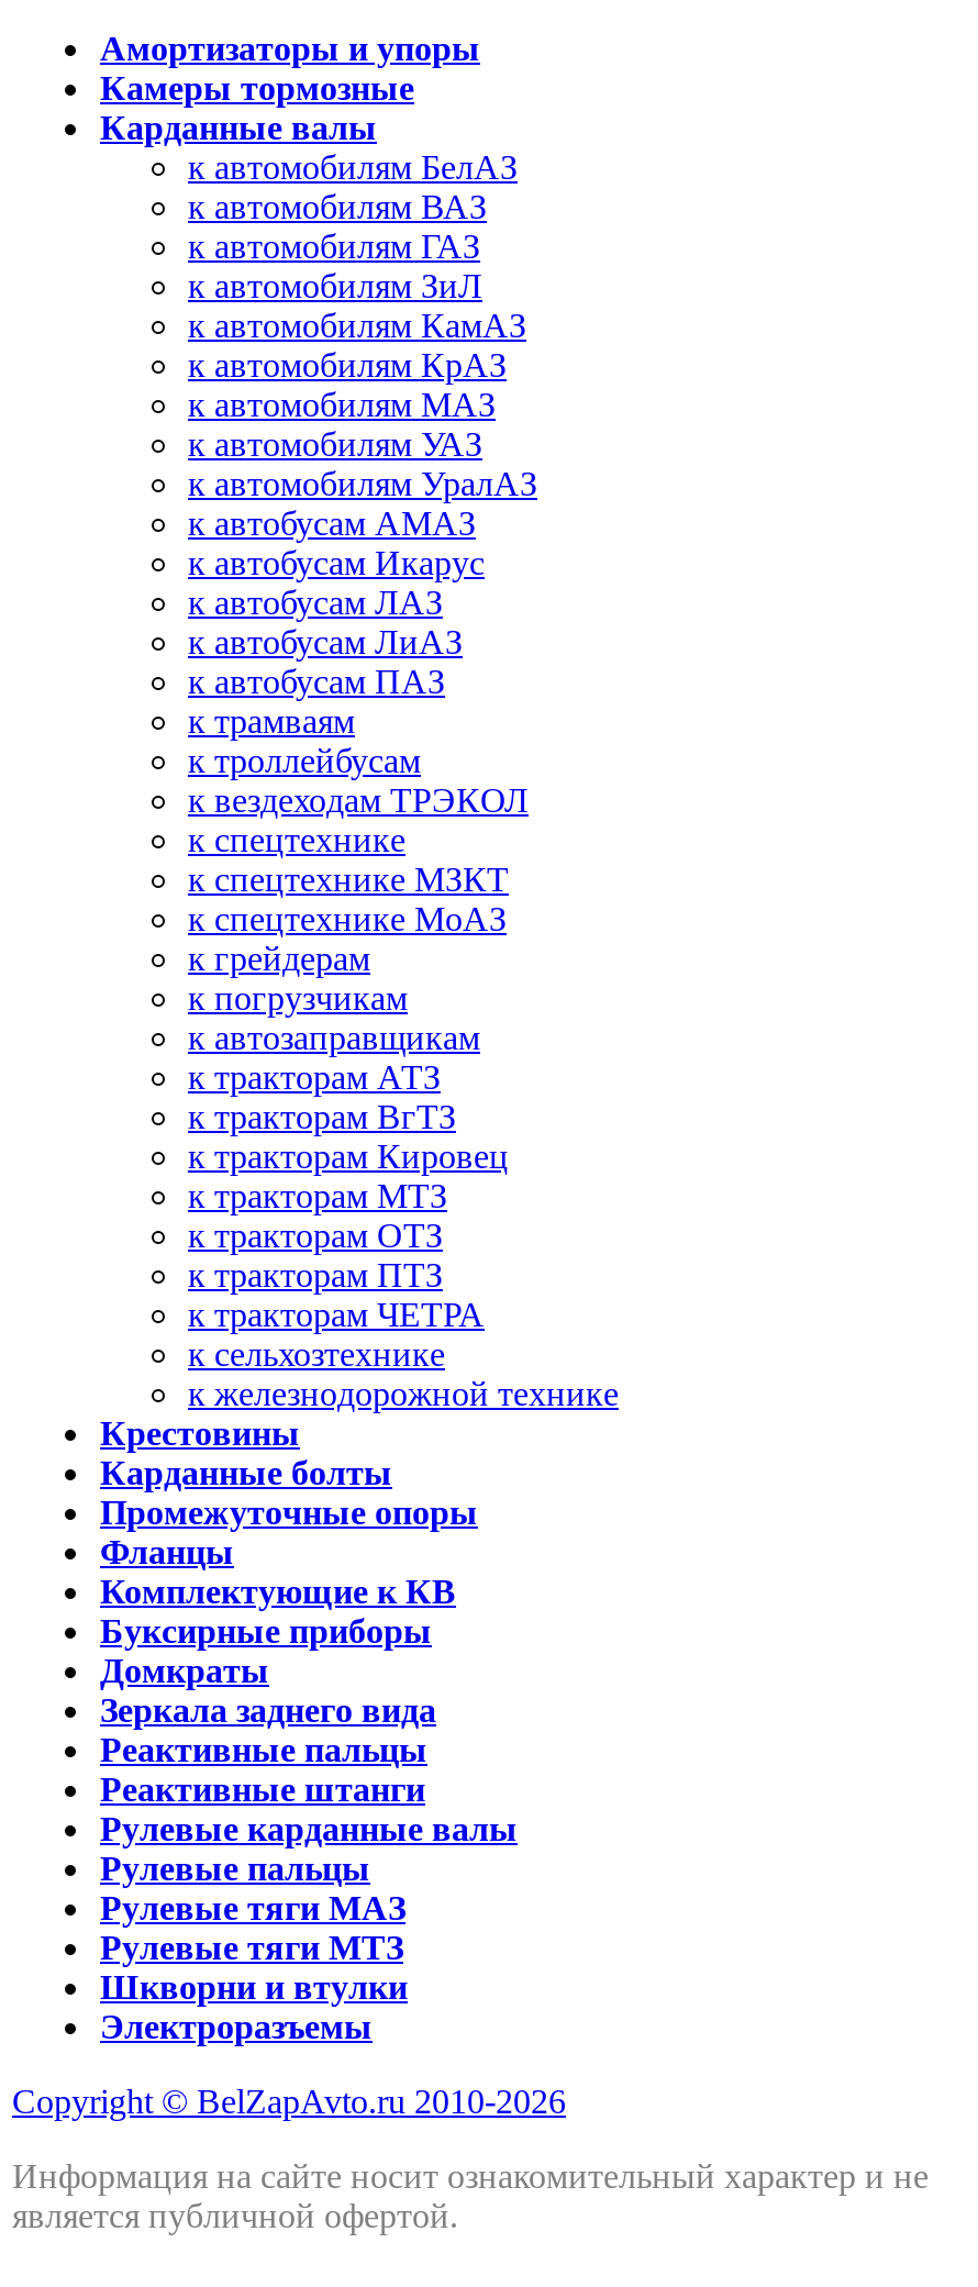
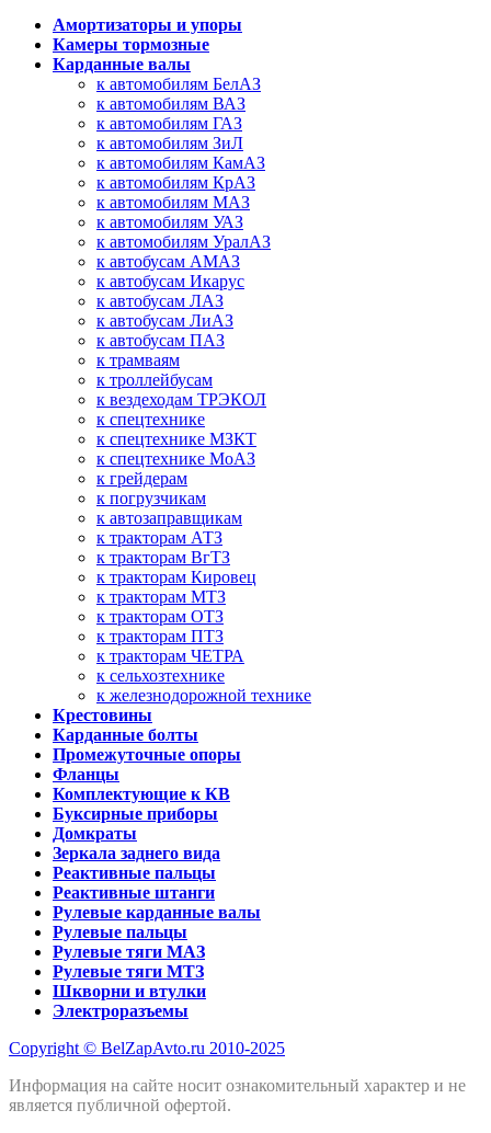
[12,2082,566,2120] Copyright © BelZapAvto.ru 2010-2026 -> [9,1039,285,1057] Copyright © BelZapAvto.ru 2010-2025

